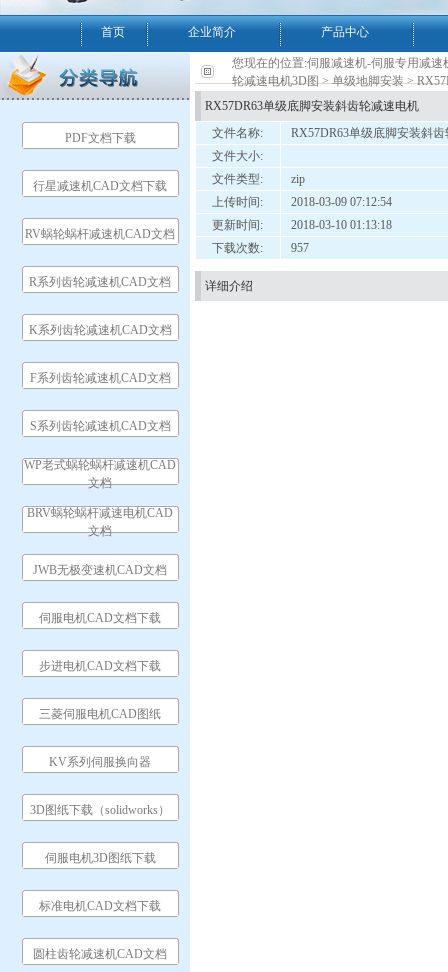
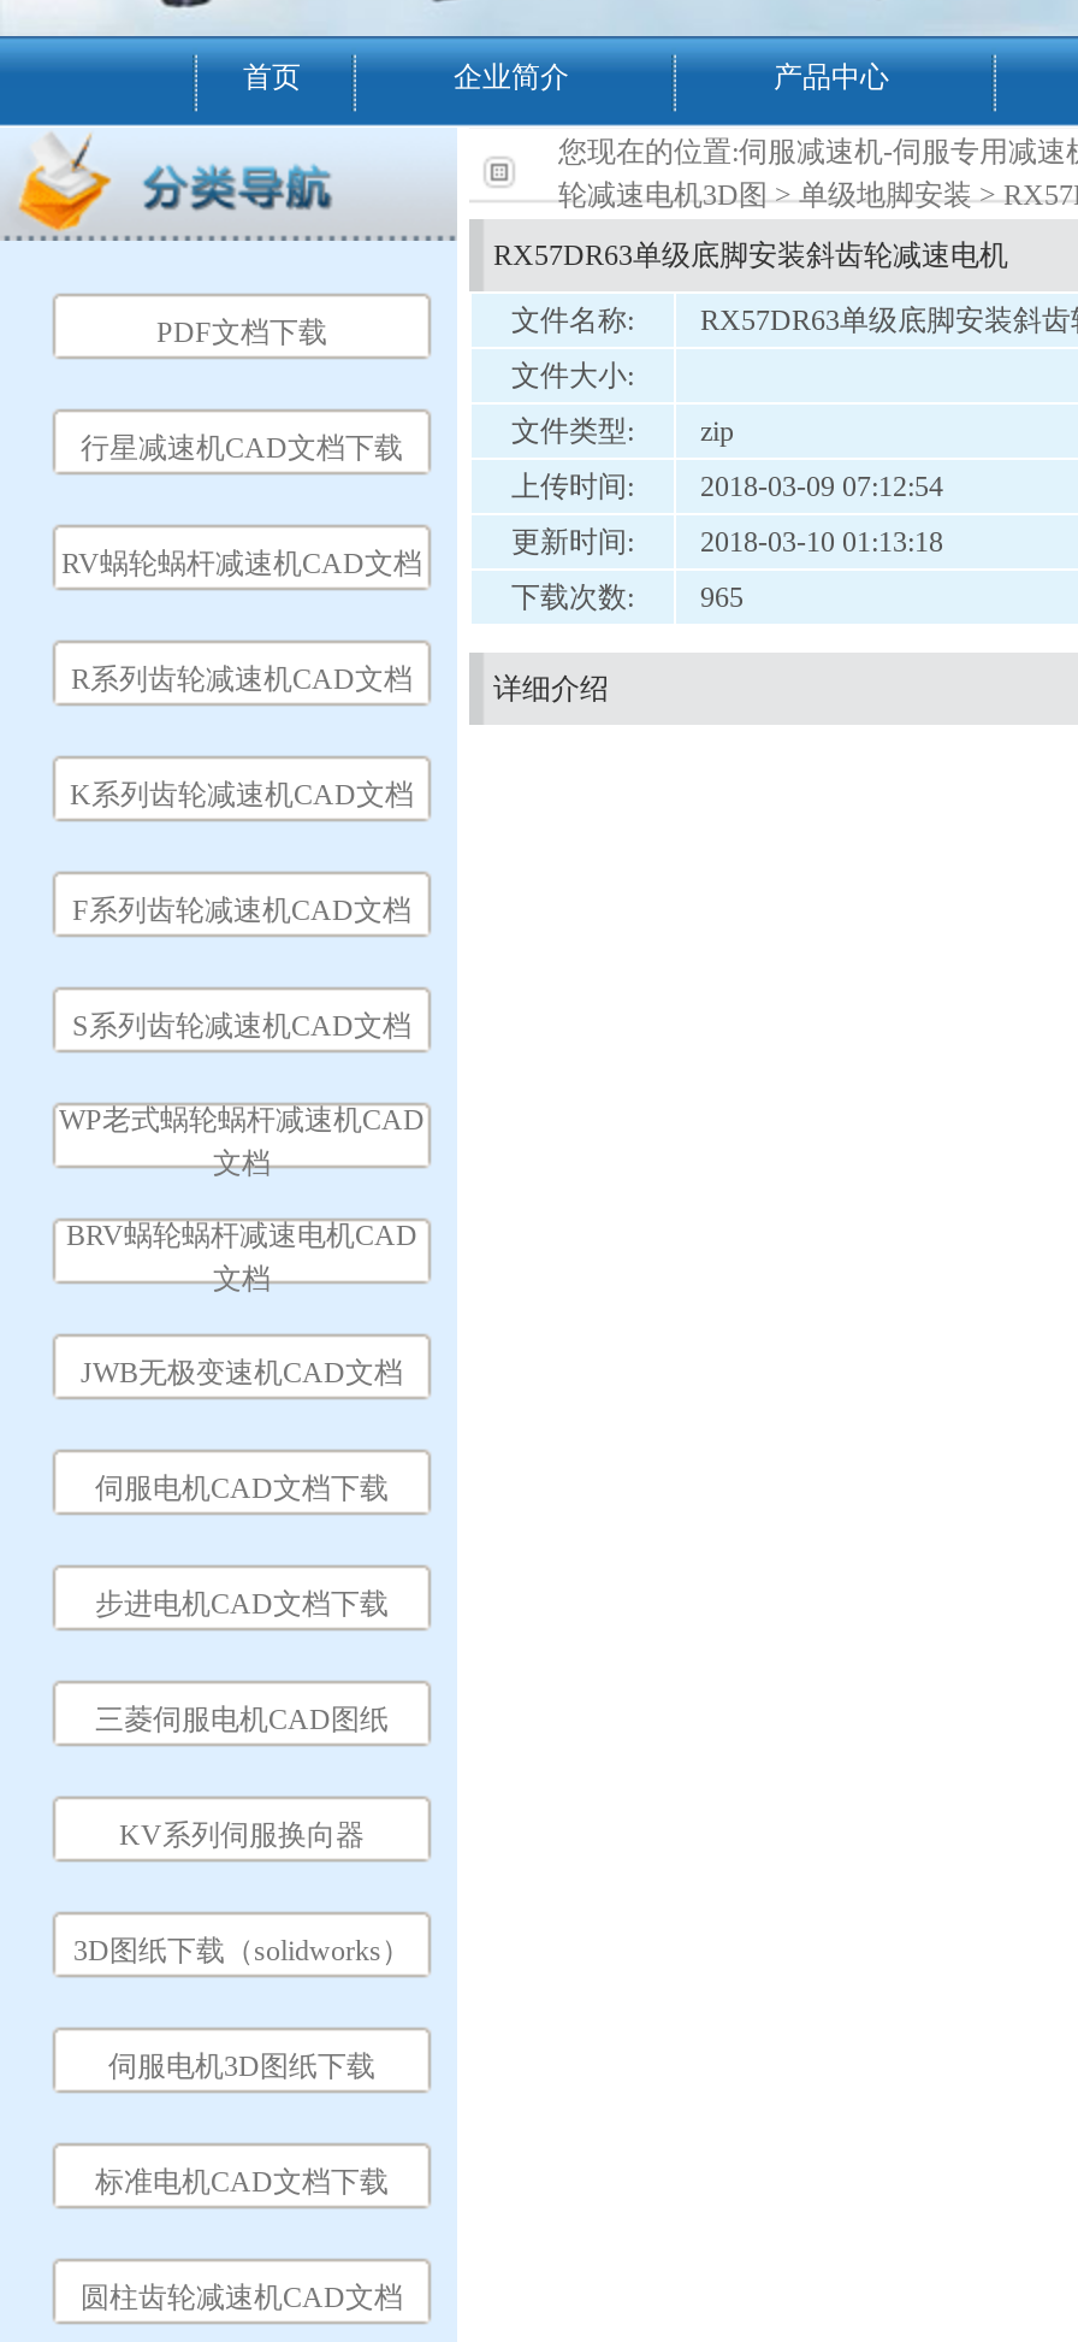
[212,241,309,255] 下载次数: 957 -> [511,580,744,614] 下载次数: 965

